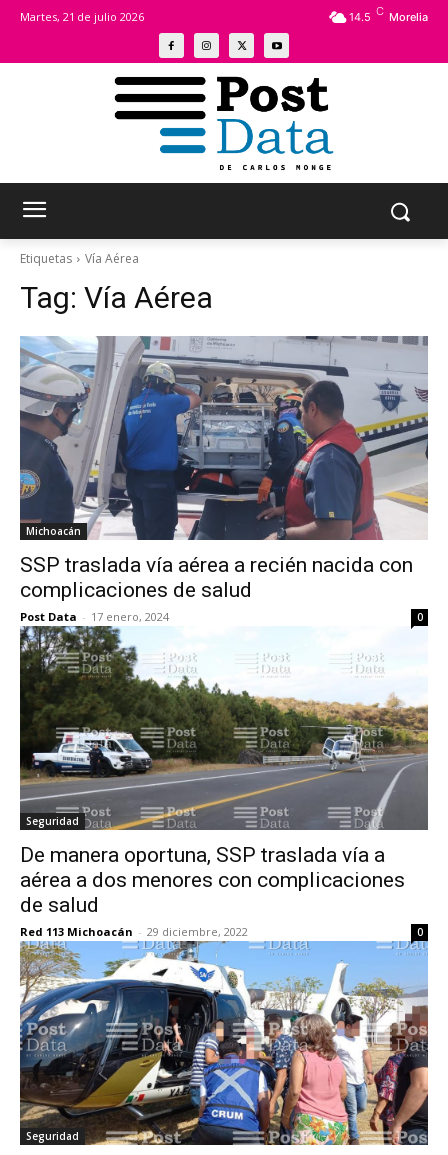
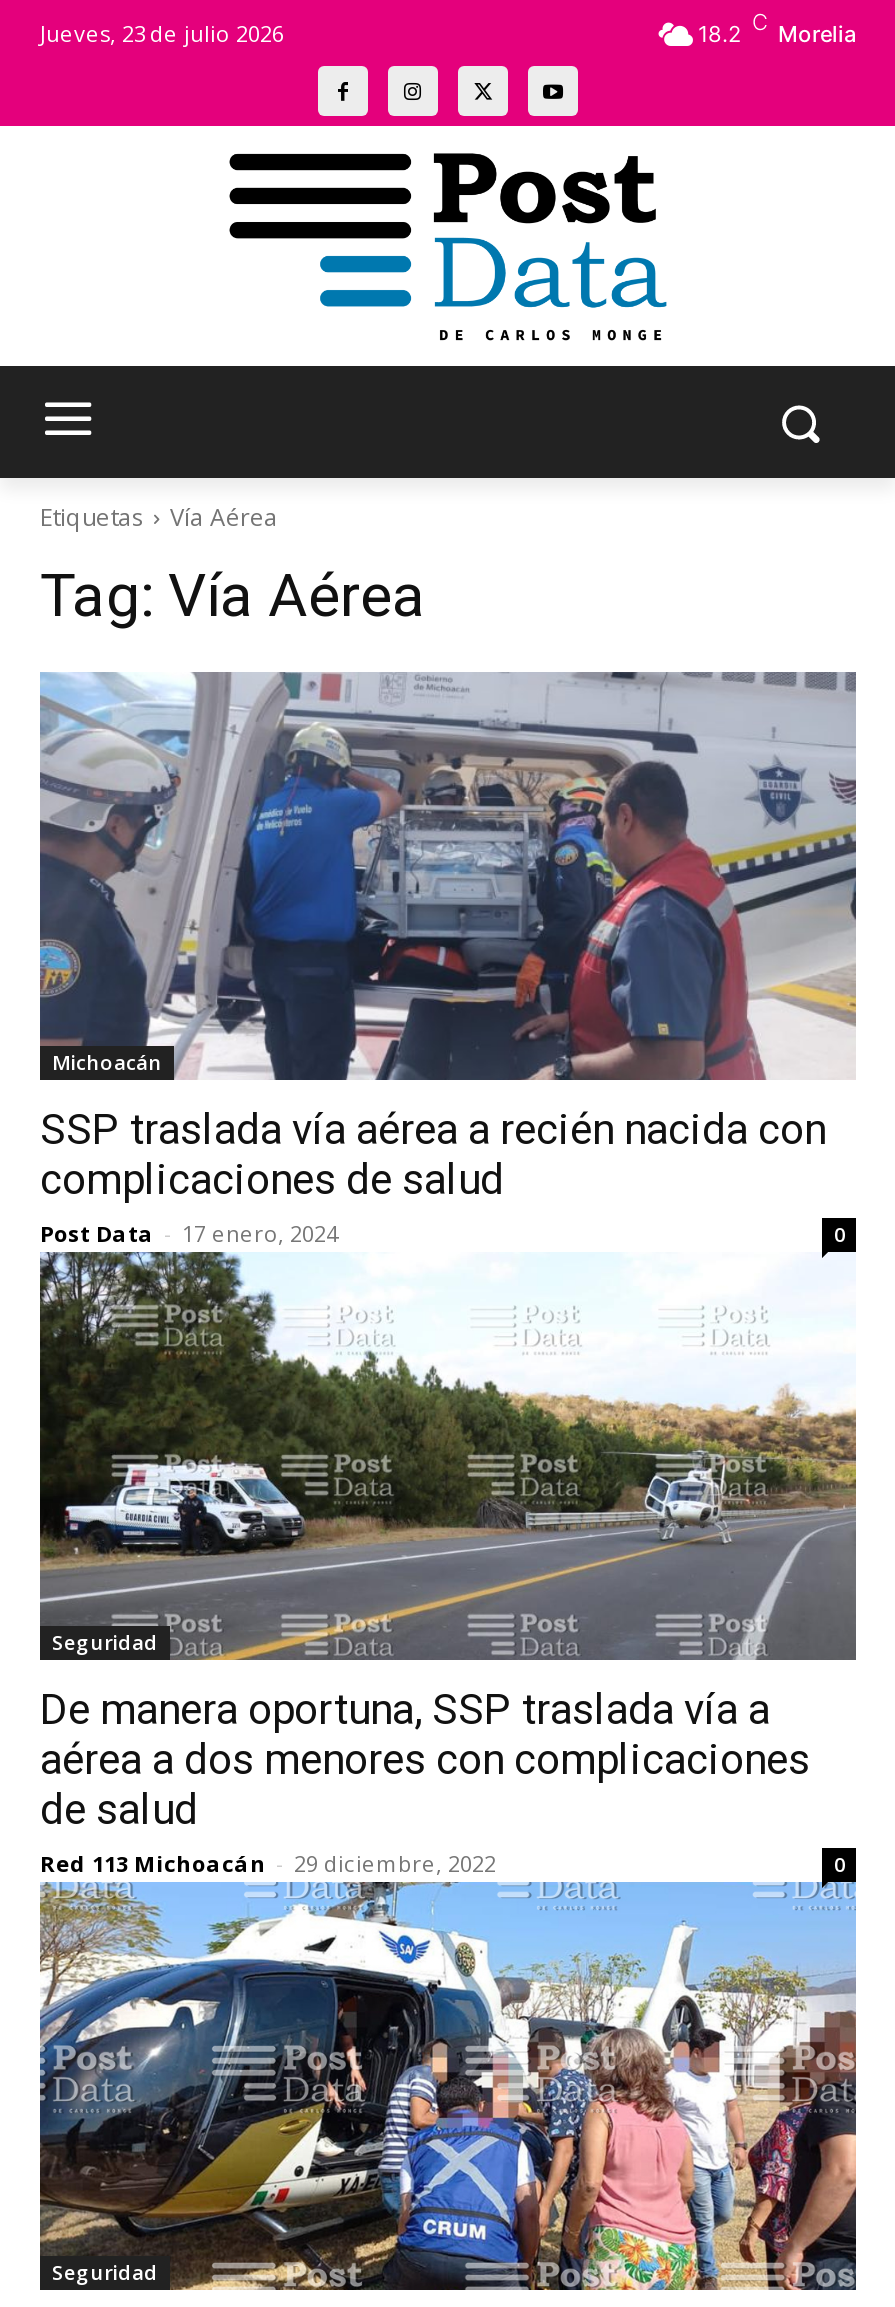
[20,9,144,24] Martes, 21 de julio 2026 -> [40,17,284,47] Jueves, 23 de julio 2026
[349,4,428,24] 14.5 C Morelia -> [698,8,856,48] 18.2 C Morelia

